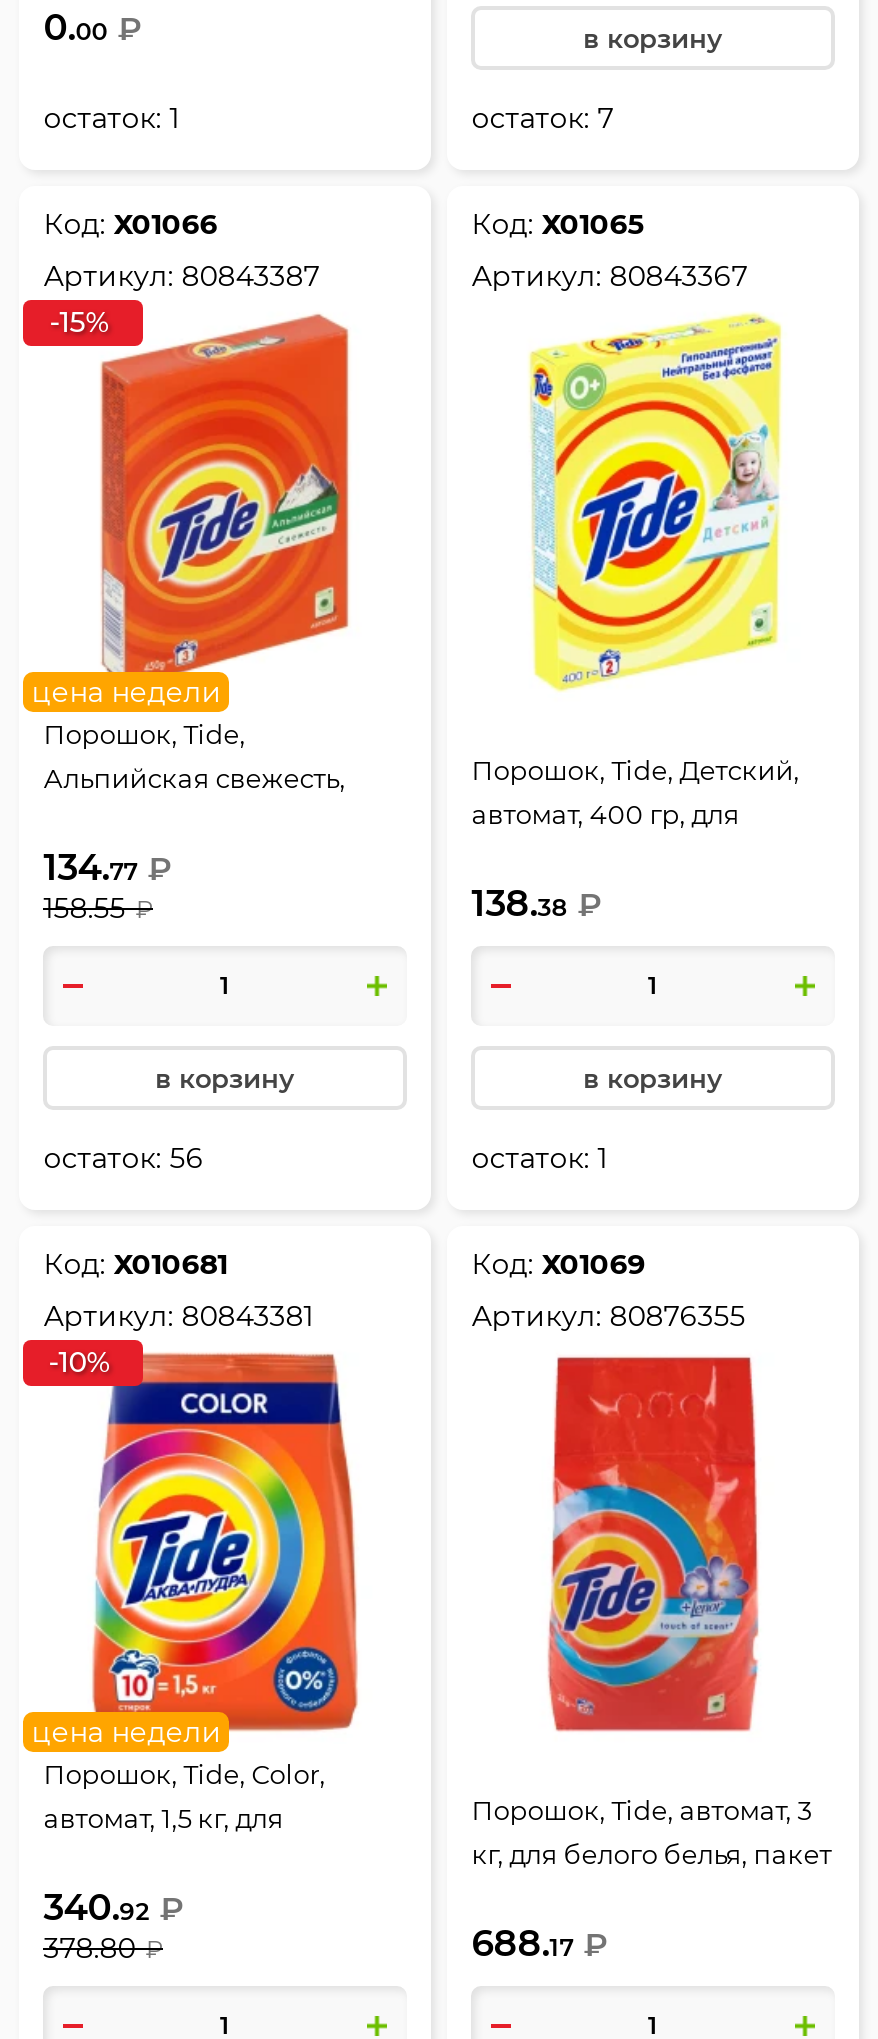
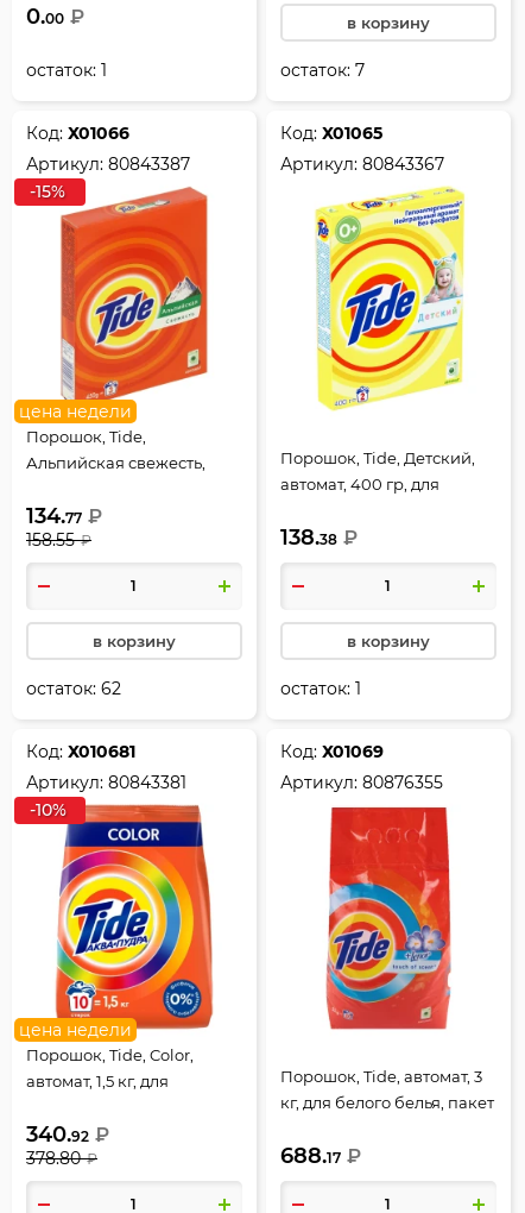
[44,1139,204,1175] остаток: 56 -> [26,677,122,699] остаток: 62

